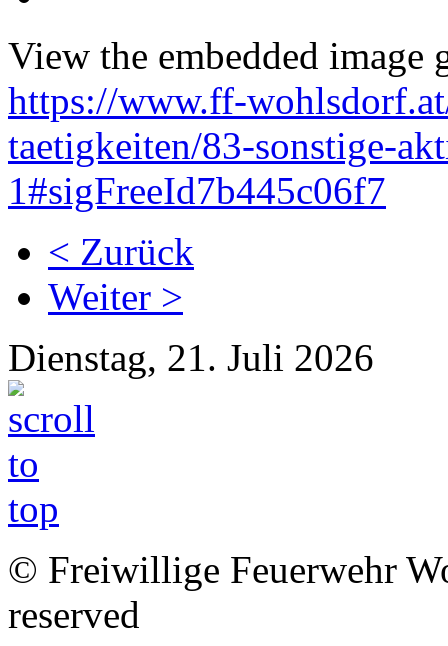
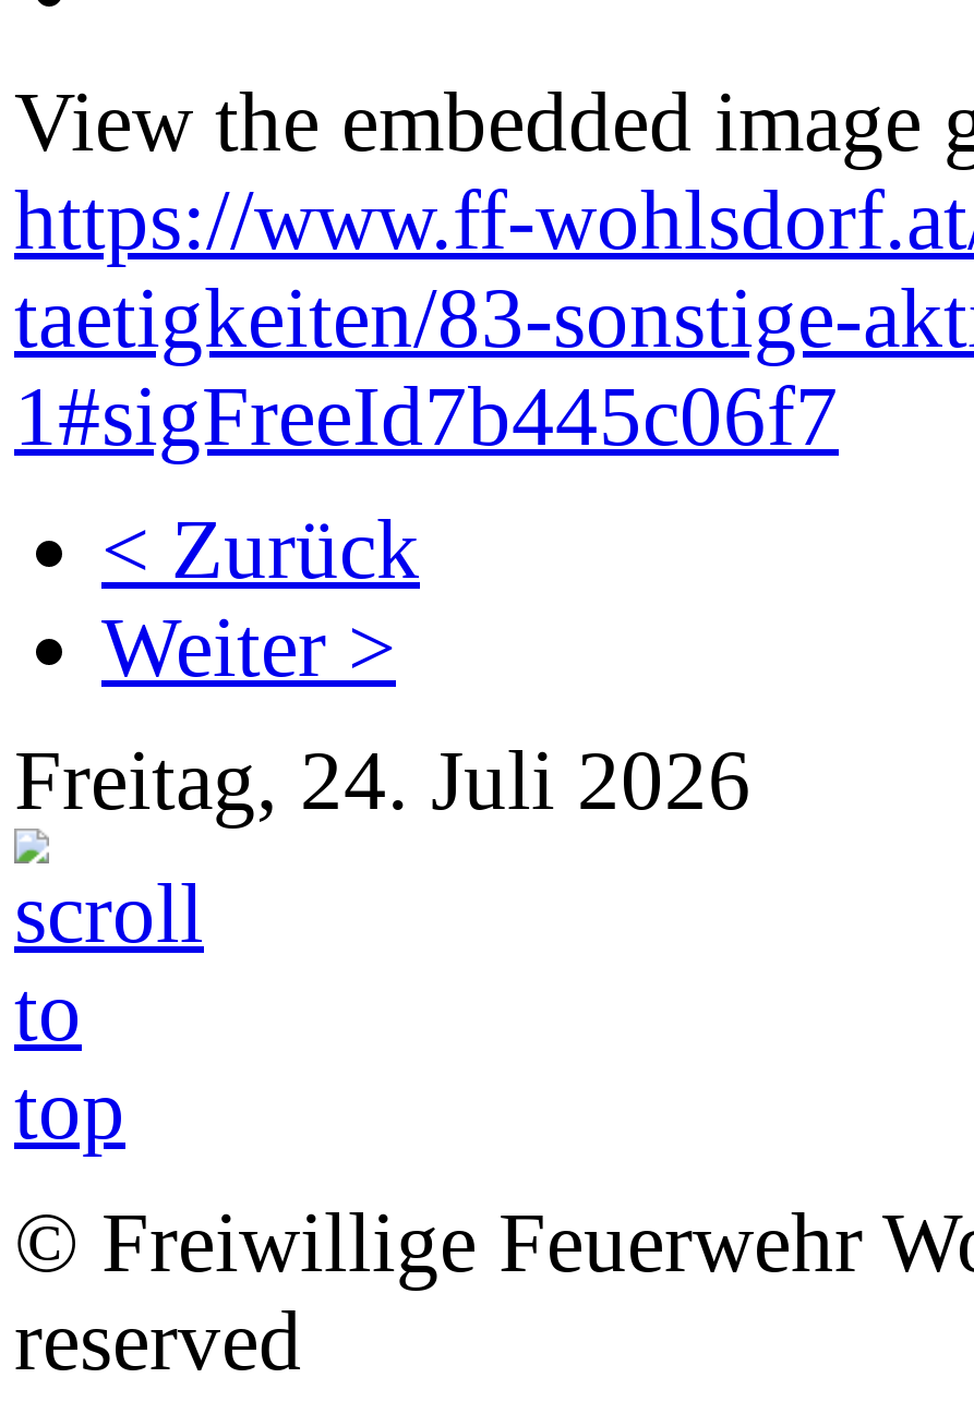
[8,336,374,379] Dienstag, 21. Juli 2026 -> [14,732,751,826] Freitag, 24. Juli 2026

